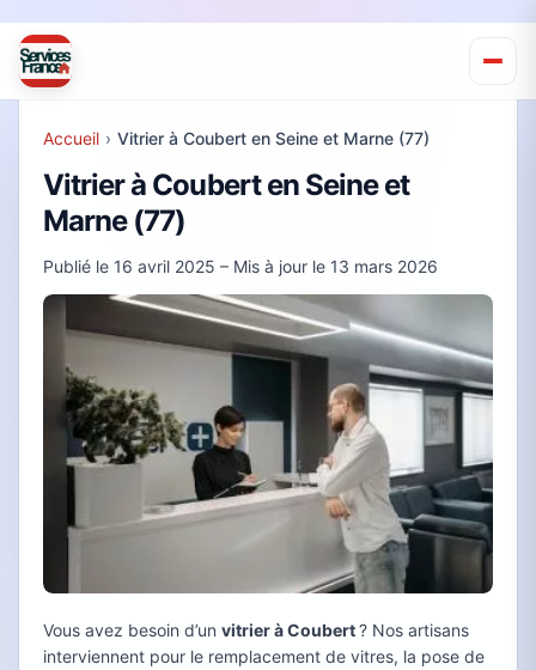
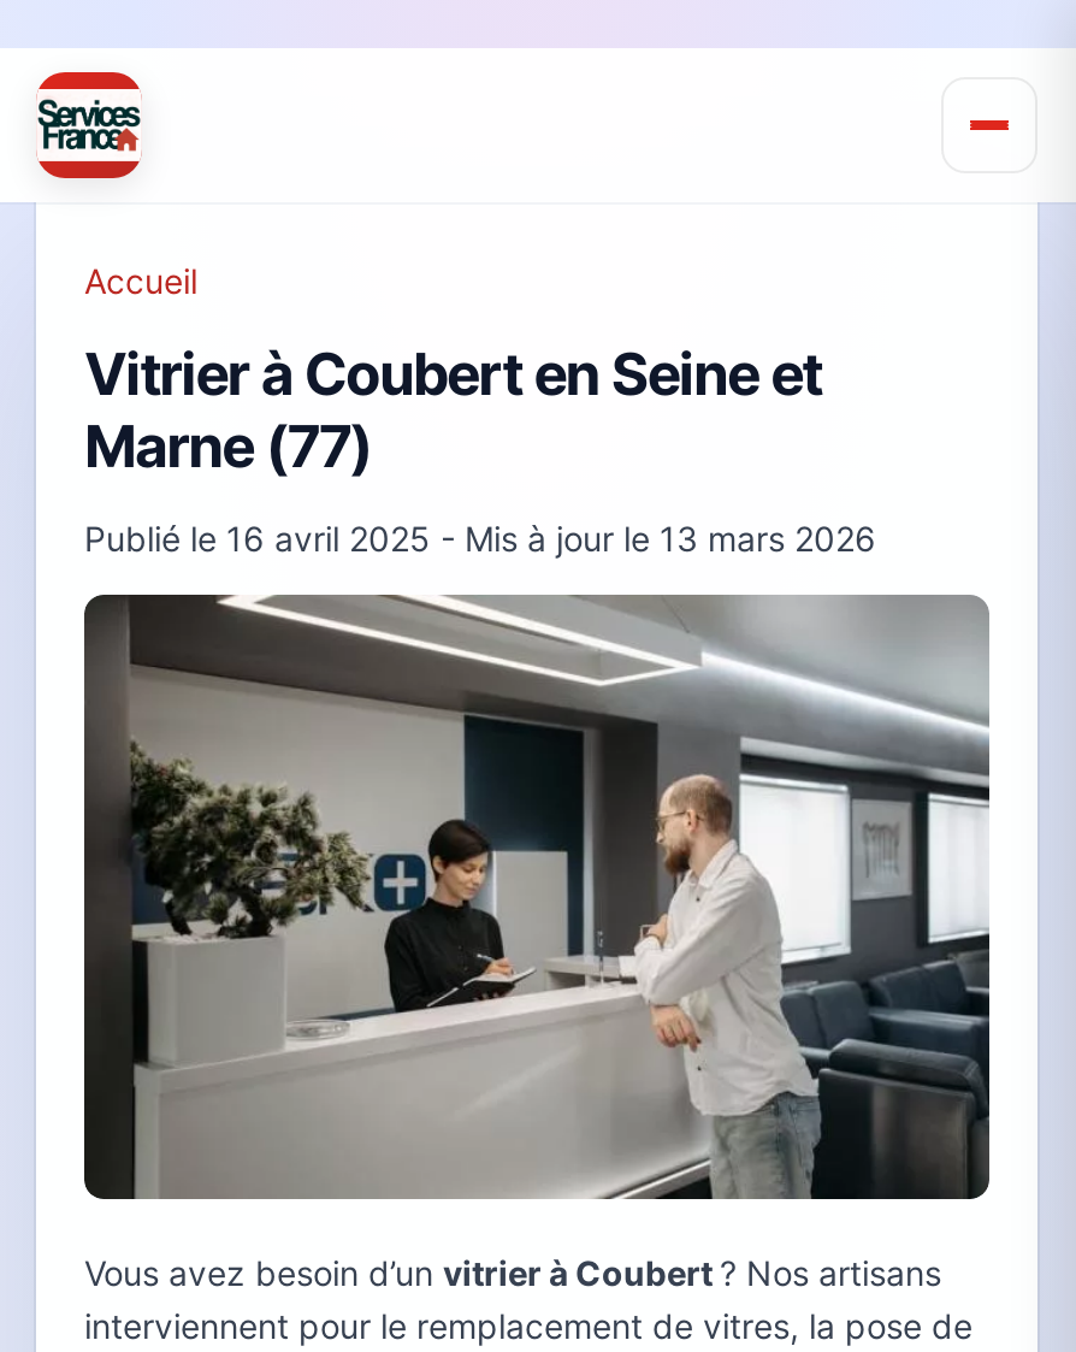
[43,128,429,148] Accueil › Vitrier à Coubert en Seine et Marne (77) -> [84,260,197,301] Accueil
[43,256,438,276] Publié le 16 avril 2025 – Mis à jour le 13 mars 2026 -> [84,518,876,559] Publié le 16 avril 2025 - Mis à jour le 13 mars 2026

